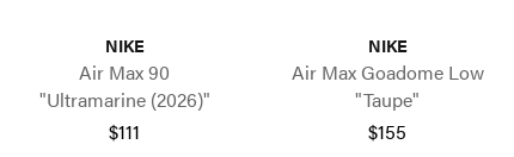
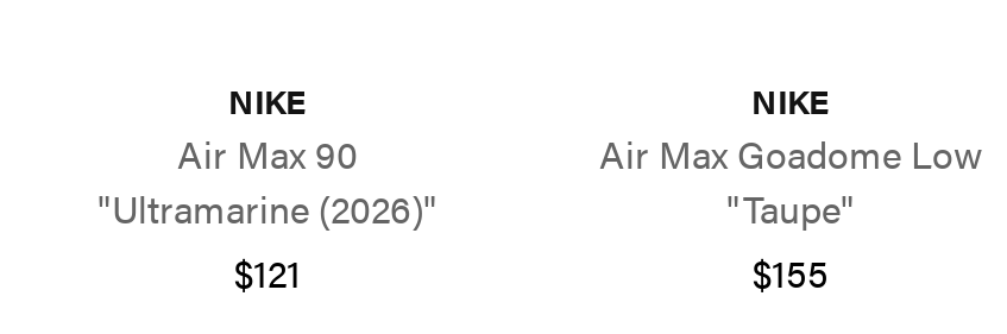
[109,118,140,145] $111 -> [234,245,301,300] $121

